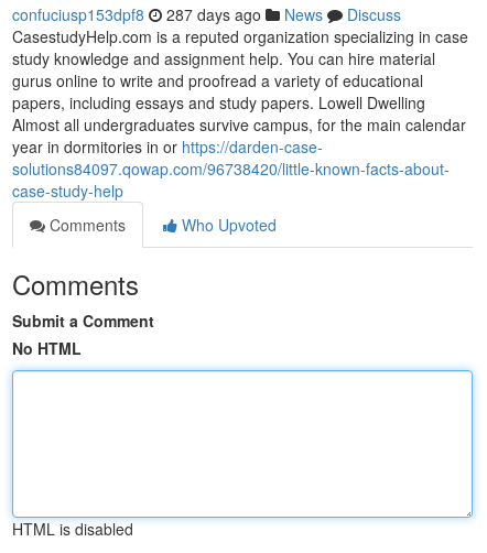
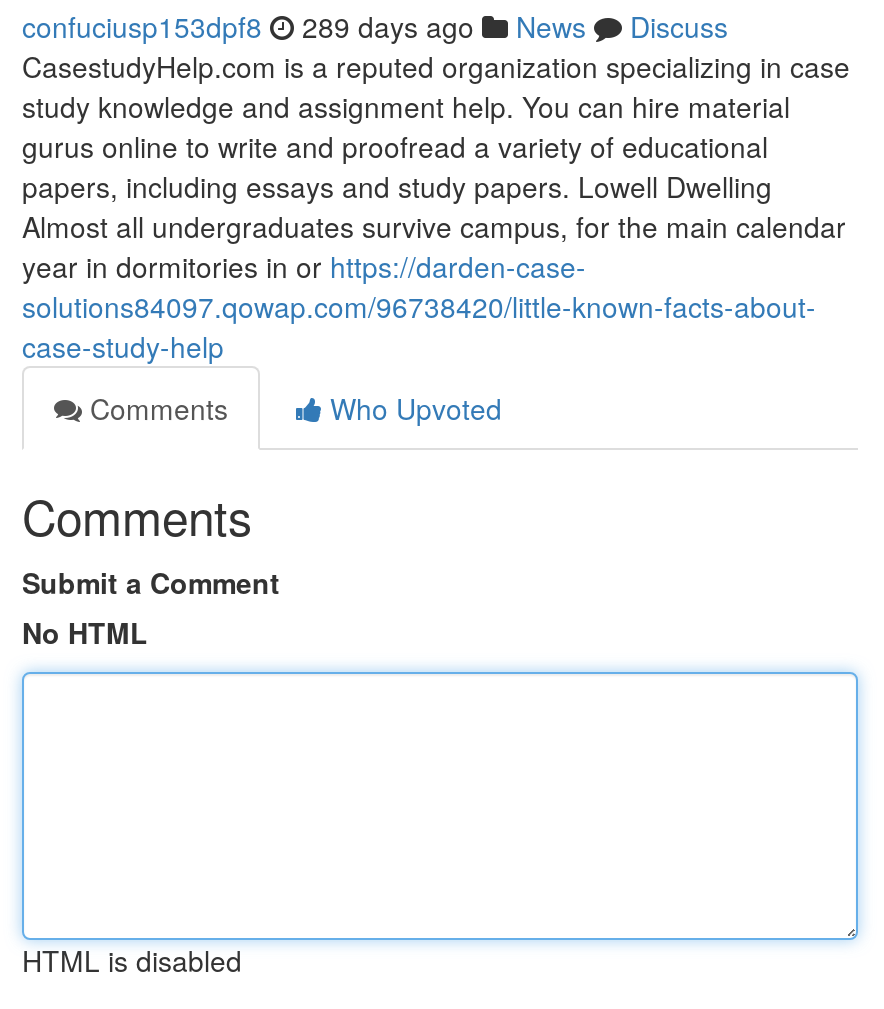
[12,3,401,25] confuciusp153dpf8 287 days ago News Discuss -> [22,6,728,46] confuciusp153dpf8 289 days ago News Discuss

